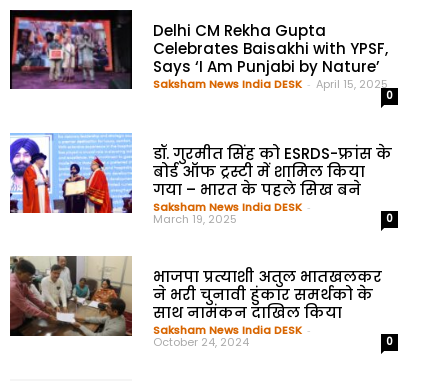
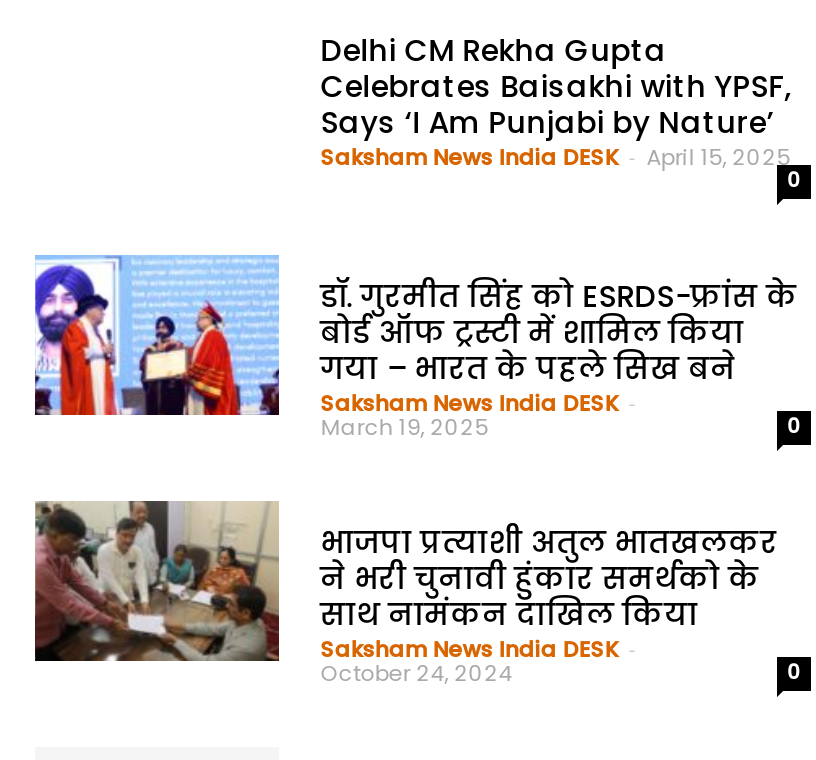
[9,9,133,90] [image] -> none

